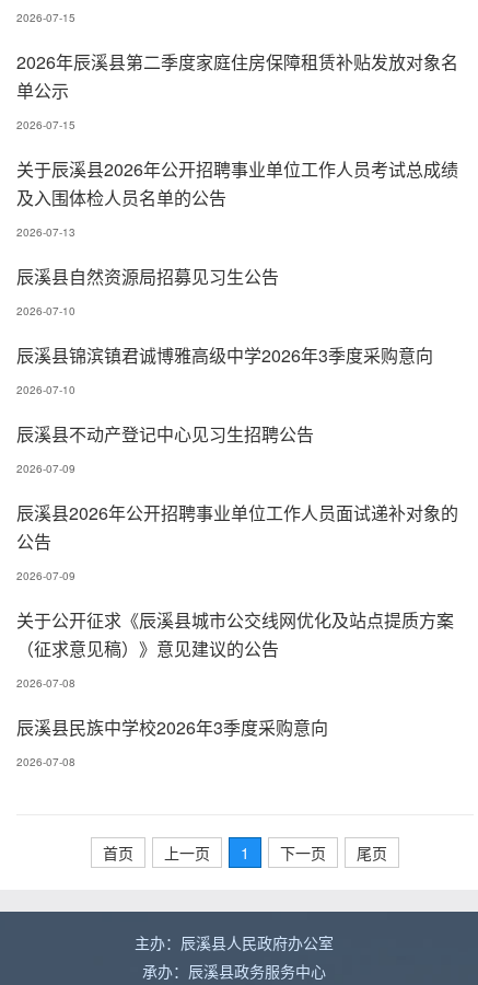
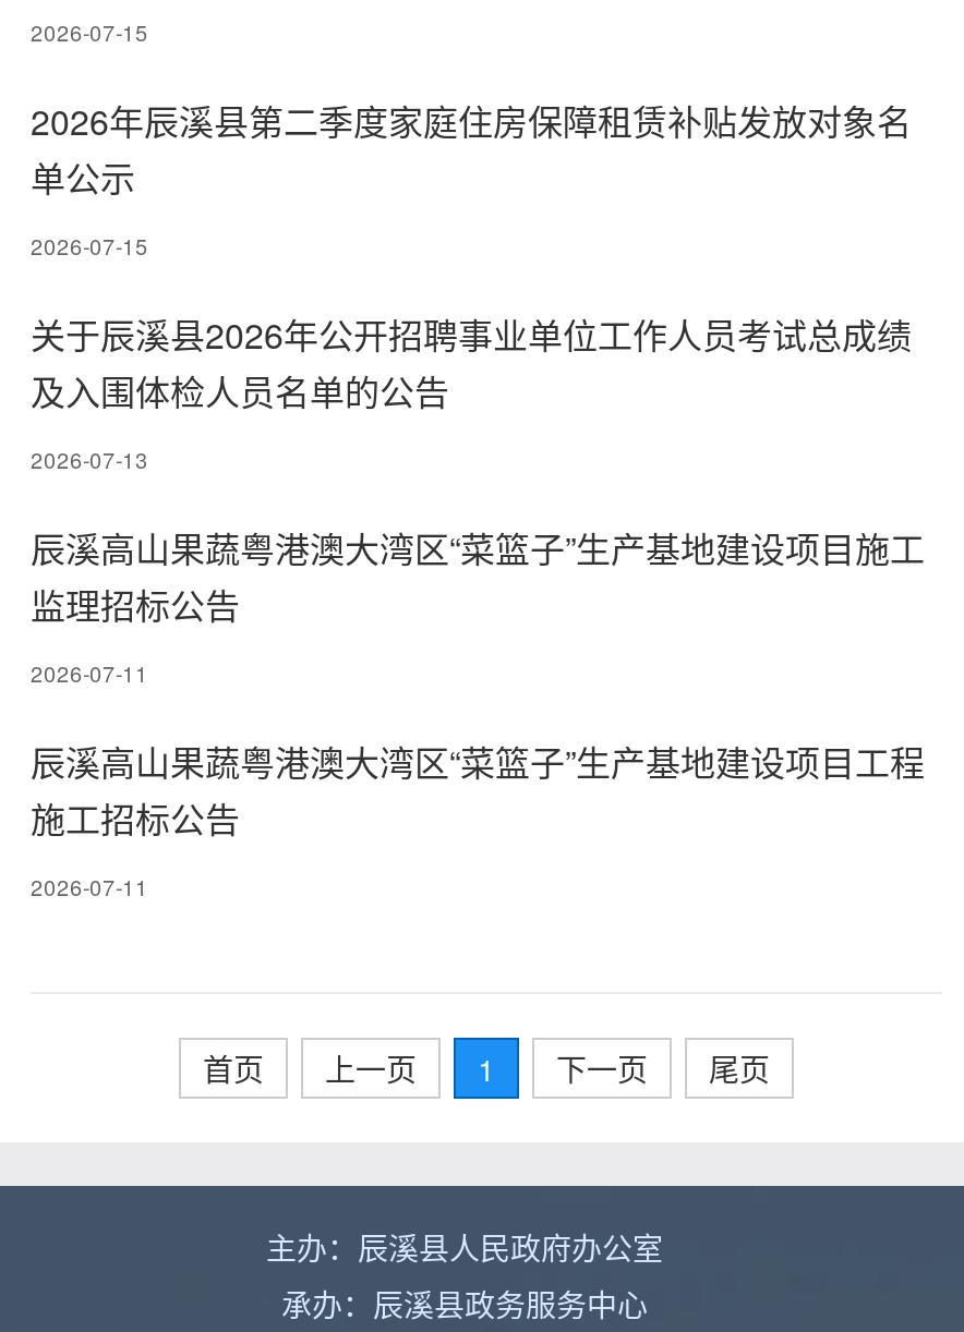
[16,263,458,769] 辰溪县自然资源局招募见习生公告 | 2026-07-10 | 辰溪县锦滨镇君诚博雅高级中学2026年3季度采购意向 | 2026-07-10 | 辰溪县不动产登记中心见习生招聘公告 | 2026-07-09 | 辰溪县2026年公开招聘事业单位工作人员面试递补对象的 | 公告 | 2026-07-09 | 关于公开征求《辰溪县城市公交线网优化及站点提质方案 | （征求意见稿）》意见建议的公告 | 2026-07-08 | 辰溪县民族中学校2026年3季度采购意向 | 2026-07-08 -> [31,523,925,902] 辰溪高山果蔬粤港澳大湾区“菜篮子”生产基地建设项目施工 | 监理招标公告 | 2026-07-11 | 辰溪高山果蔬粤港澳大湾区“菜篮子”生产基地建设项目工程 | 施工招标公告 | 2026-07-11

